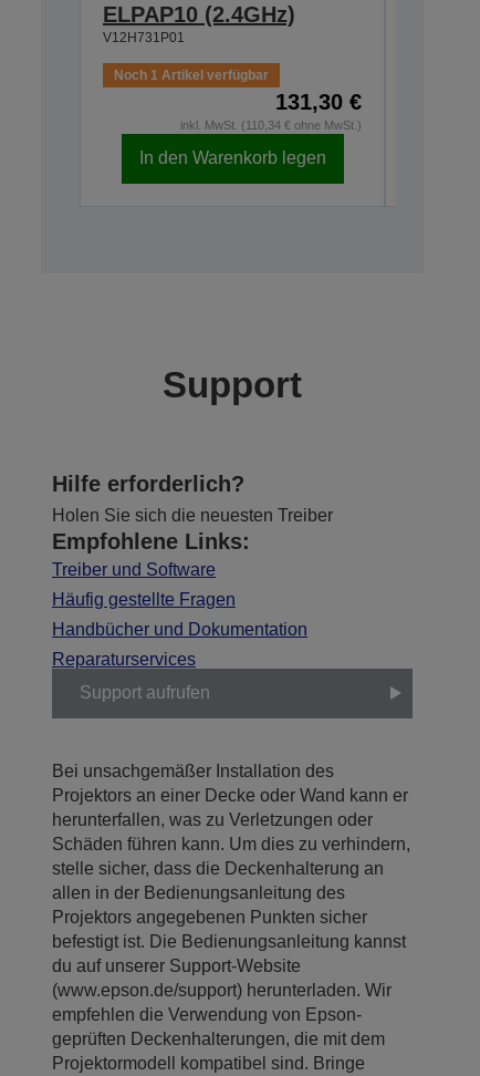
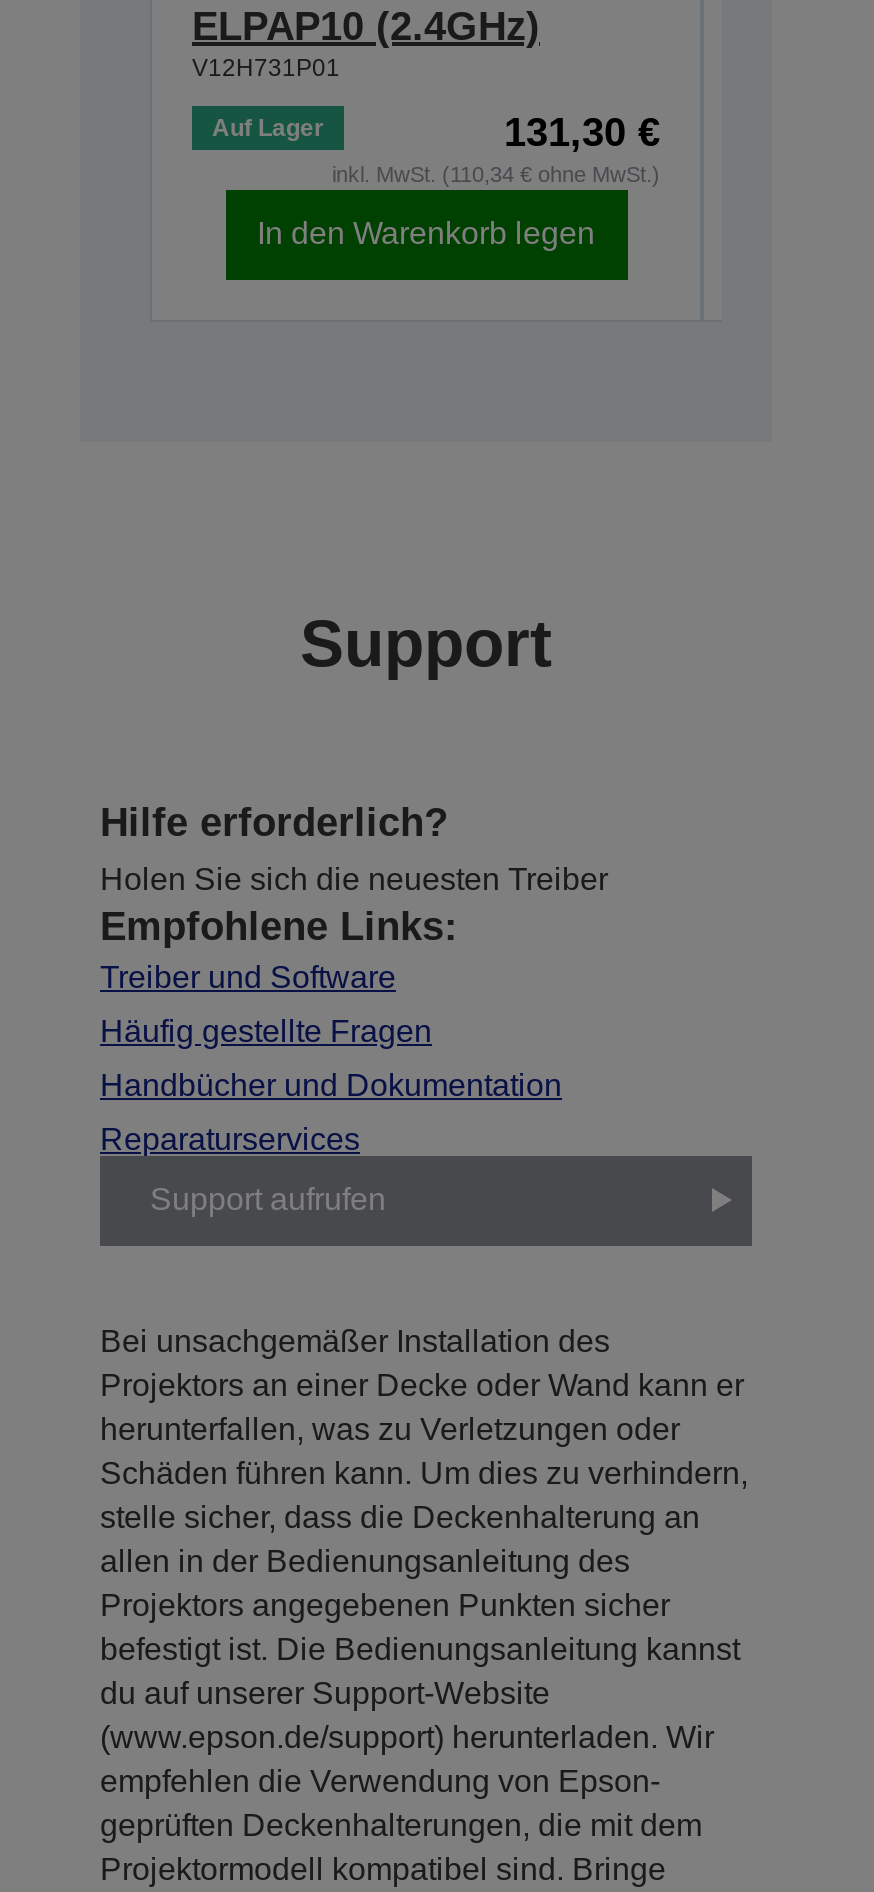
[114,68,269,83] Noch 1 Artikel verfügbar -> [212,114,324,142] Auf Lager

